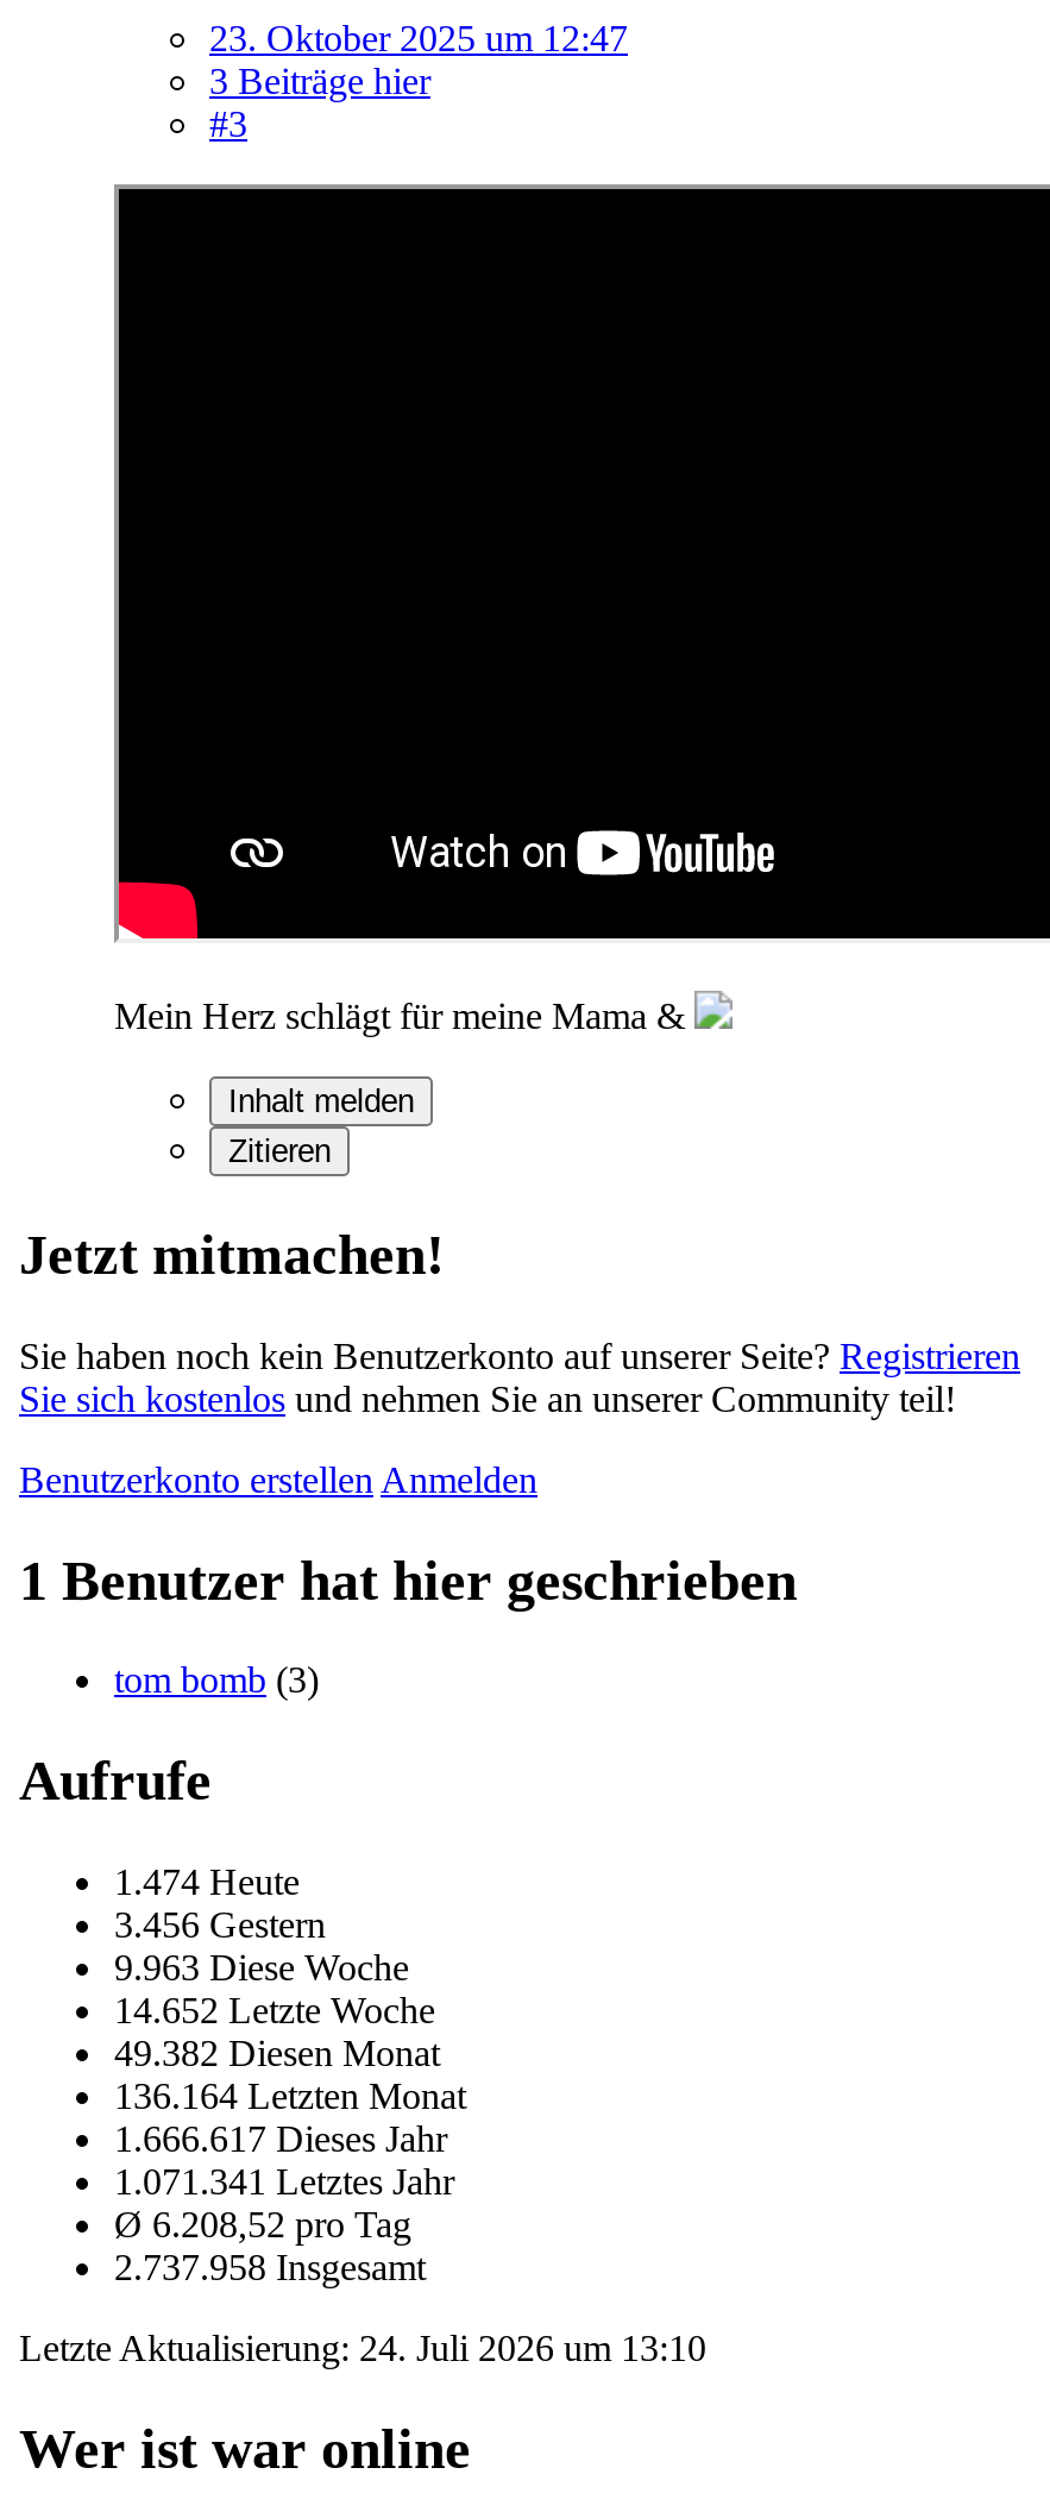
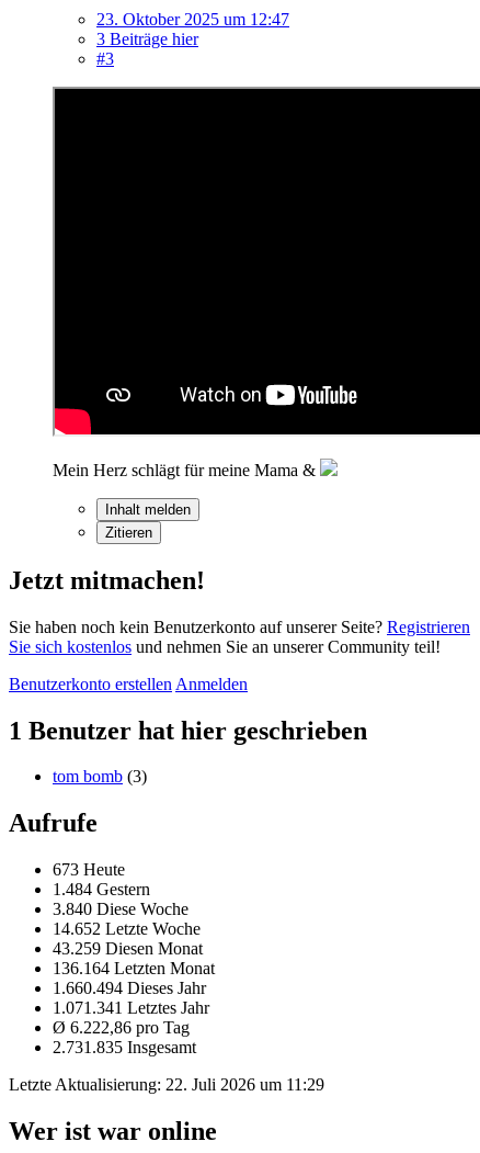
[114,1862,300,1902] 1.474 Heute -> [53,860,125,879] 673 Heute
[114,1905,326,1945] 3.456 Gestern -> [53,880,150,899] 1.484 Gestern
[114,1948,409,1988] 9.963 Diese Woche -> [53,900,188,918] 3.840 Diese Woche
[114,2033,440,2074] 49.382 Diesen Monat -> [53,939,203,958] 43.259 Diesen Monat
[114,2119,447,2159] 1.666.617 Dieses Jahr -> [53,979,206,997] 1.660.494 Dieses Jahr
[114,2204,411,2245] Ø 6.208,52 pro Tag -> [53,1018,190,1037] Ø 6.222,86 pro Tag
[114,2247,426,2288] 2.737.958 Insgesamt -> [53,1038,196,1057] 2.731.835 Insgesamt
[19,2328,706,2369] Letzte Aktualisierung: 24. Juli 2026 um 13:10 -> [9,1075,324,1094] Letzte Aktualisierung: 22. Juli 2026 um 11:29

